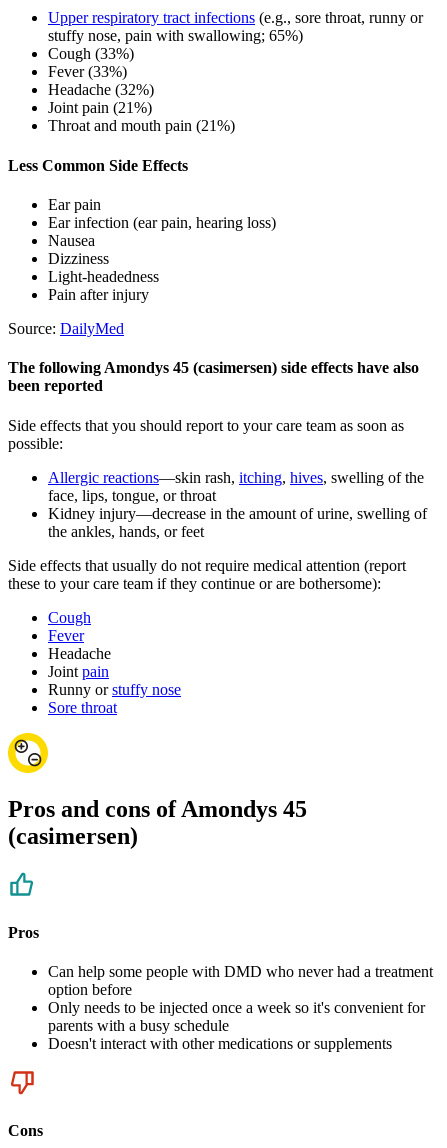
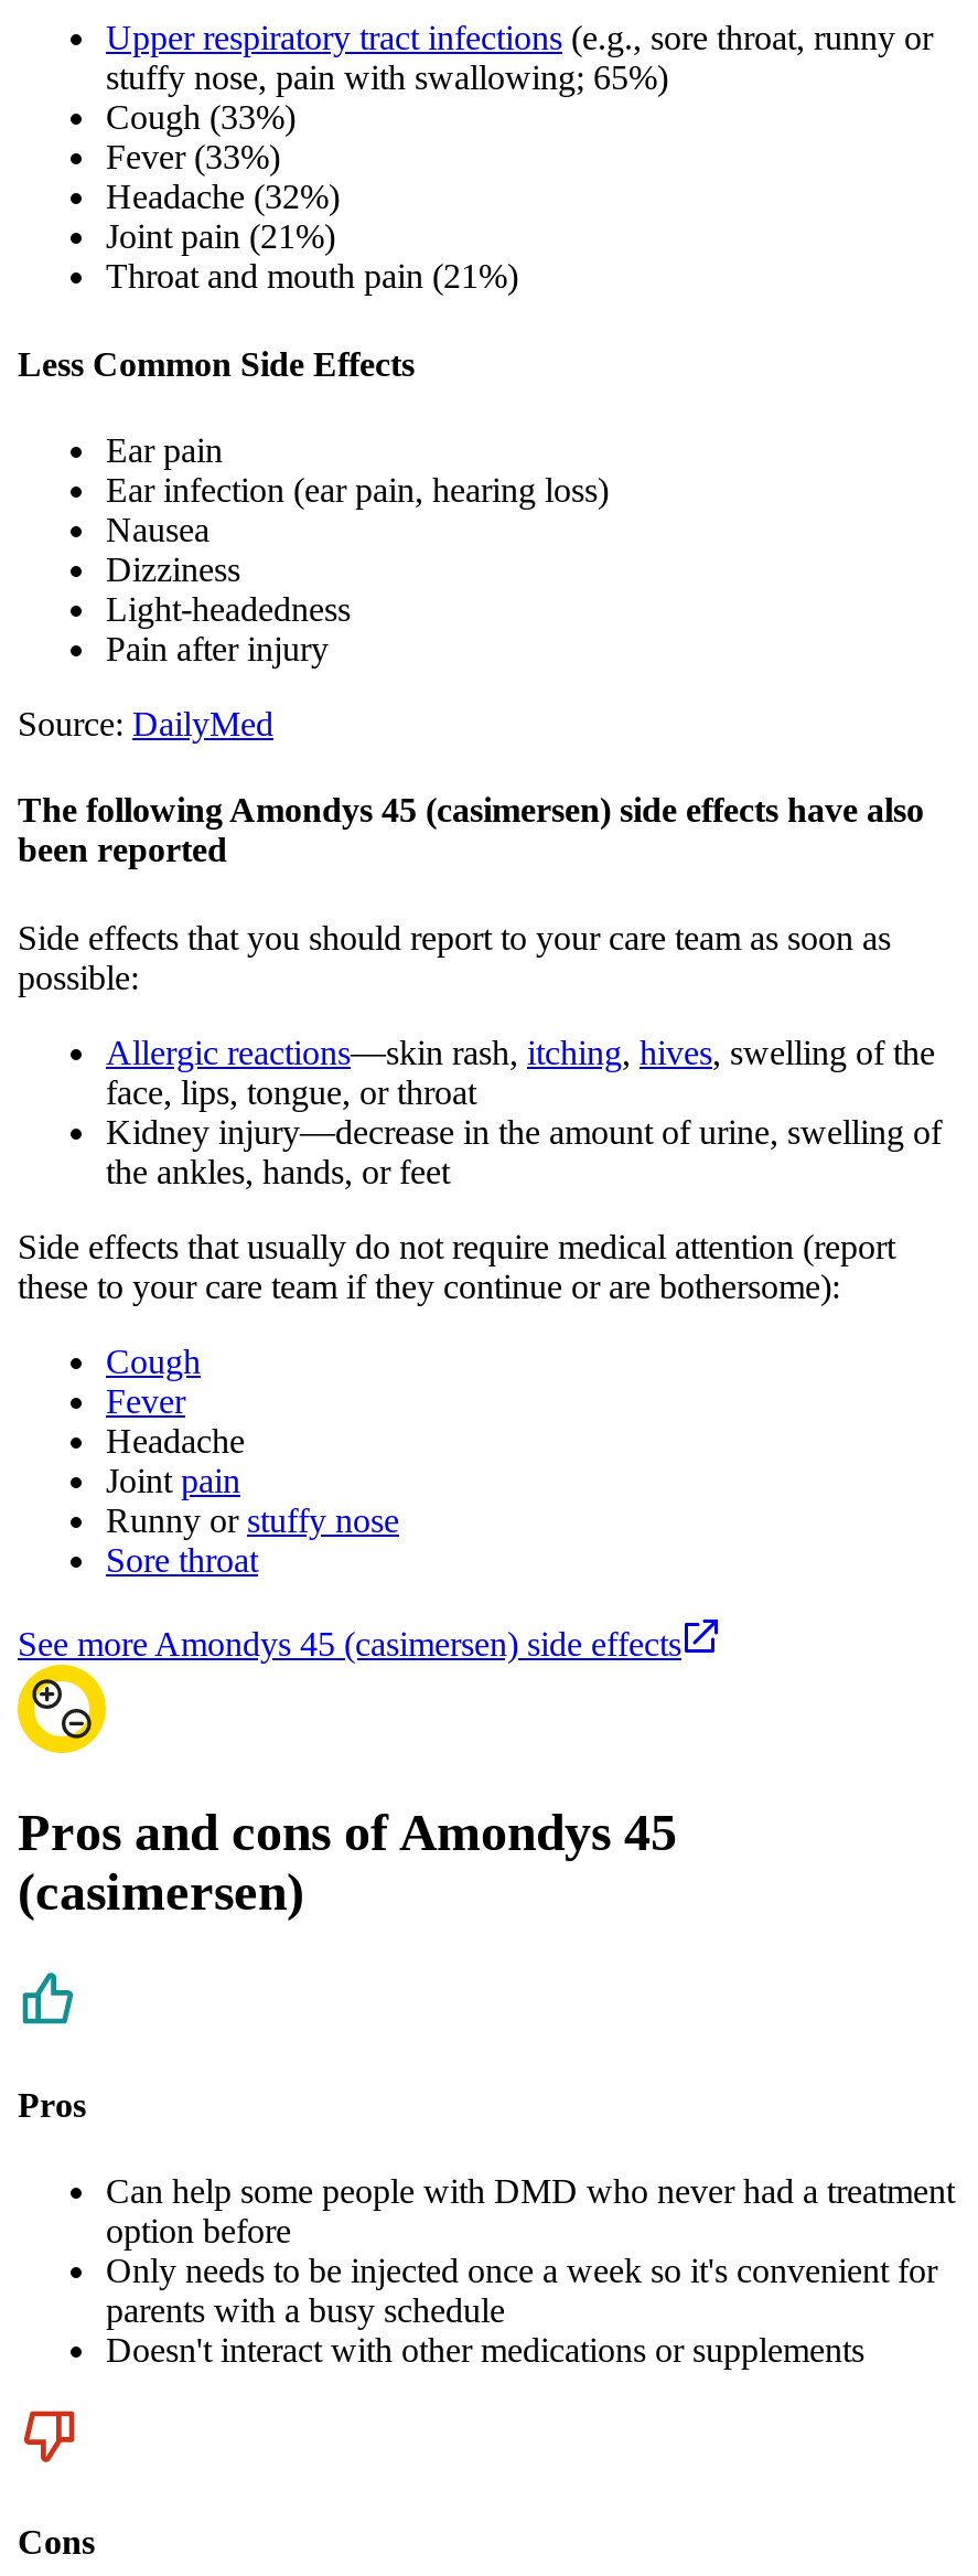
none -> [18,1624,681,1661] See more Amondys 45 (casimersen) side effects

